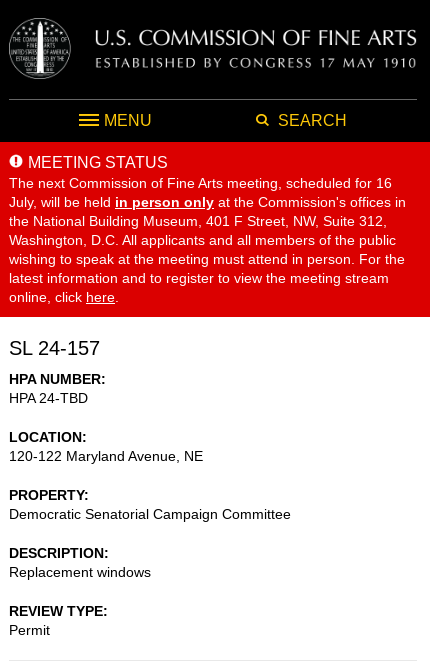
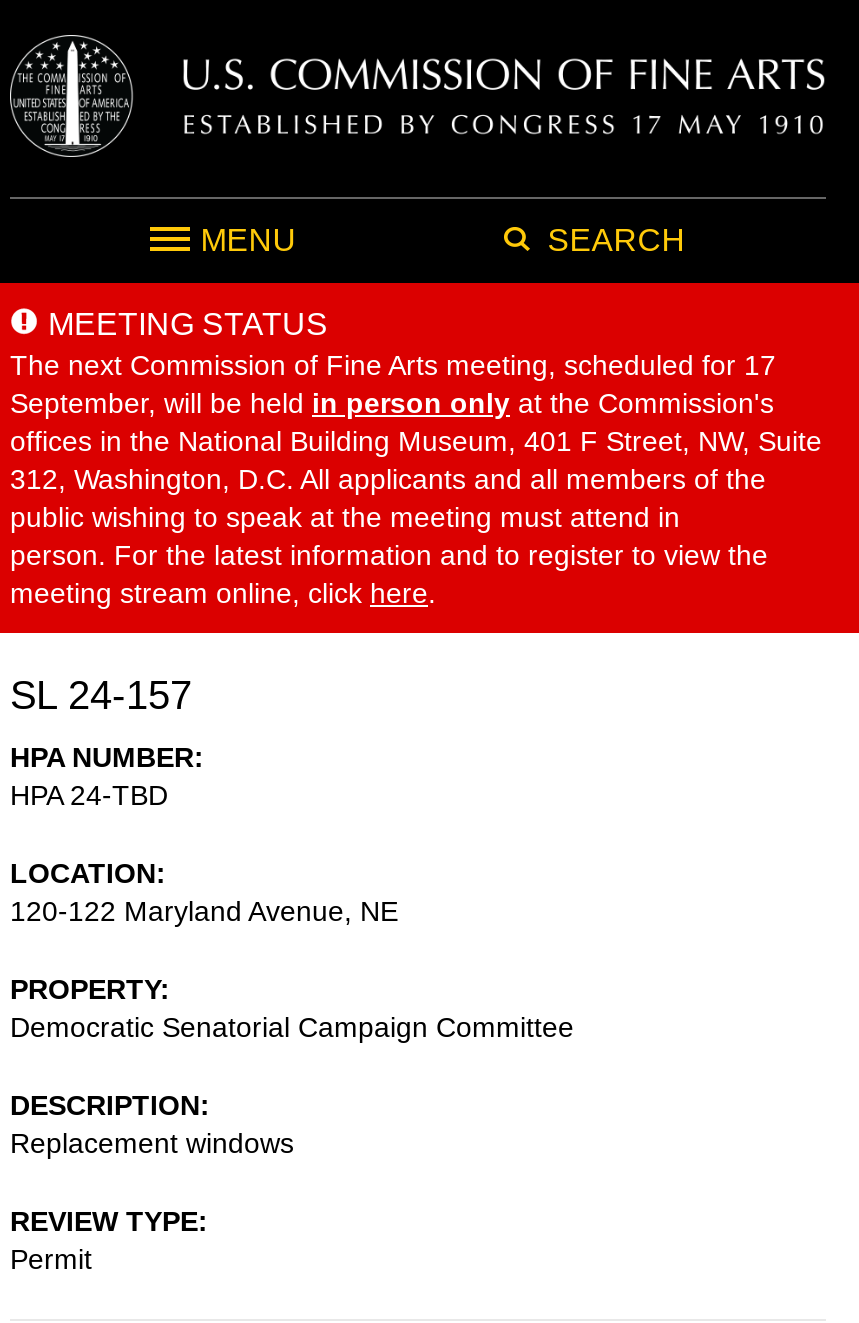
[9,175,406,305] The next Commission of Fine Arts meeting, scheduled for 16 | July, will be held in person only at the Commission's offices in | the National Building Museum, 401 F Street, NW, Suite 312, | Washington, D.C. All applicants and all members of the public | wishing to speak at the meeting must attend in person. For the | latest information and to register to view the meeting stream | online, click here. -> [10,349,822,609] The next Commission of Fine Arts meeting, scheduled for 17 | September, will be held in person only at the Commission's | offices in the National Building Museum, 401 F Street, NW, Suite | 312, Washington, D.C. All applicants and all members of the | public wishing to speak at the meeting must attend in | person. For the latest information and to register to view the | meeting stream online, click here.

